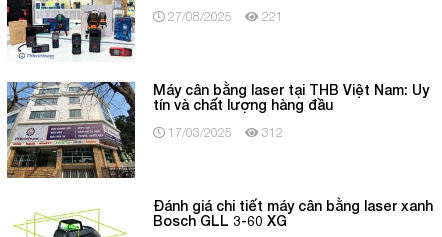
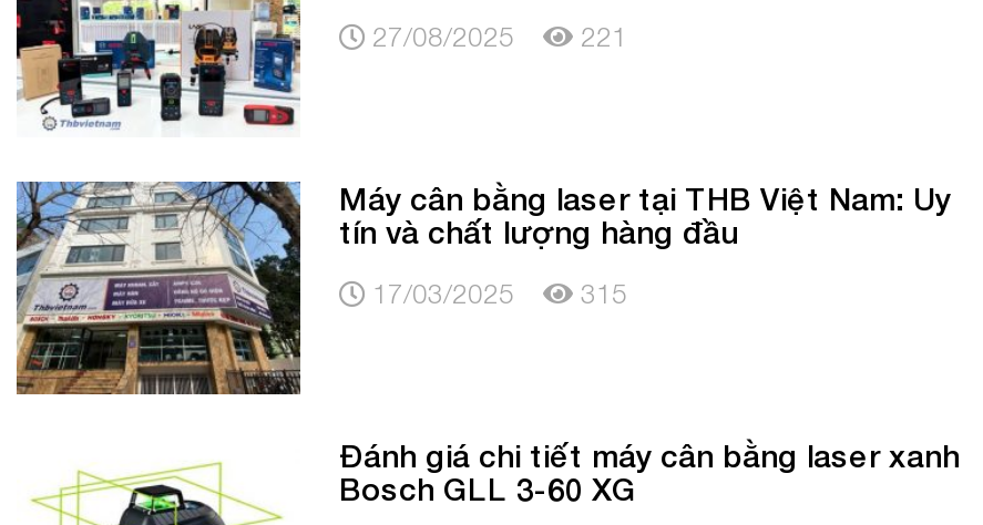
[164,125,282,140] 17/03/2025 312 -> [366,277,627,310] 17/03/2025 315

